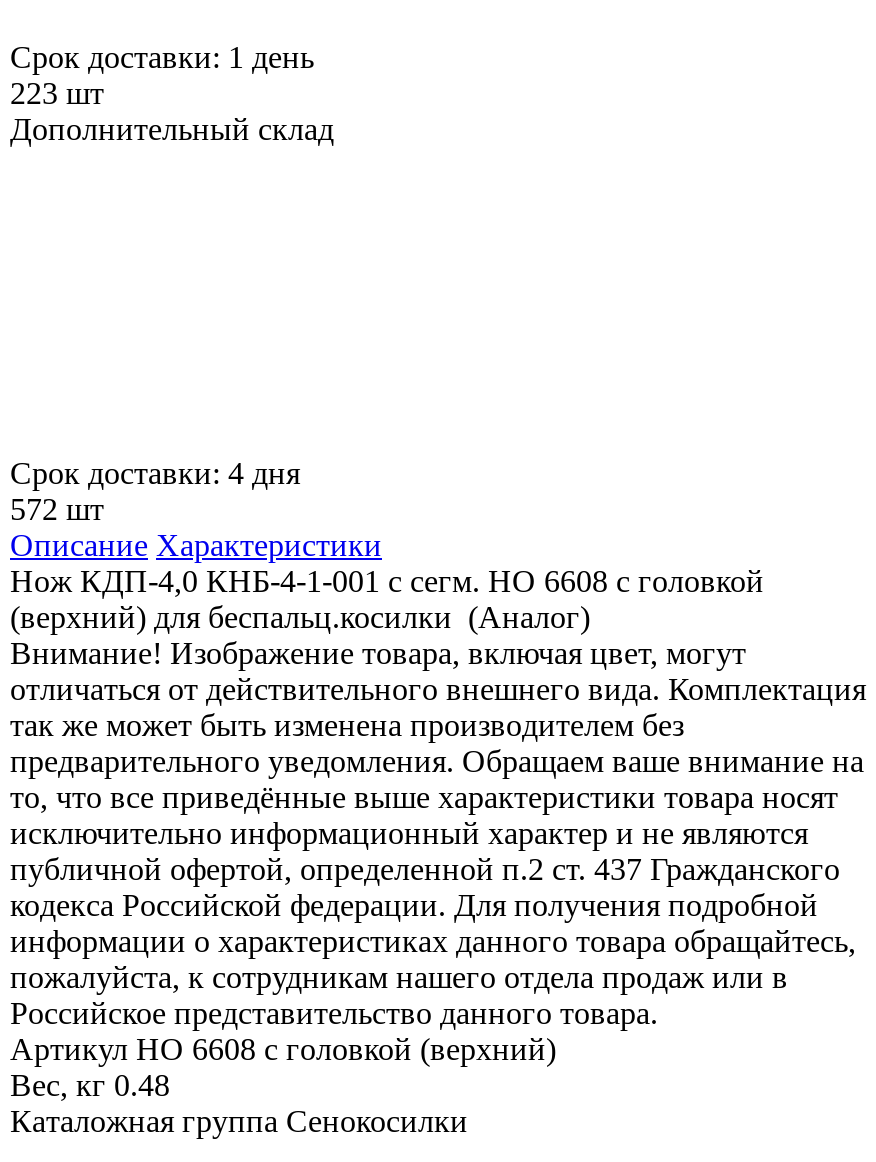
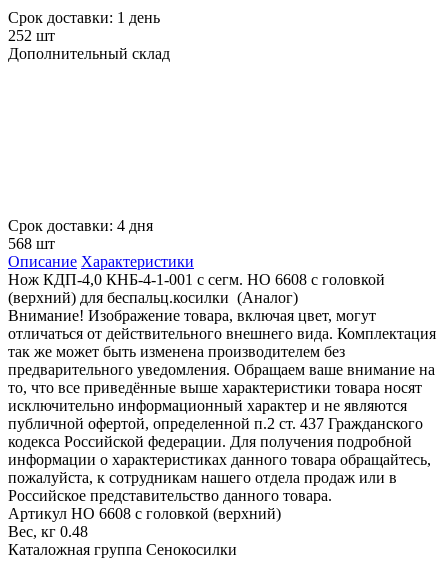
[10,76,104,110] 223 шт -> [8,27,55,44] 252 шт
[10,492,104,526] 572 шт -> [8,235,55,252] 568 шт

